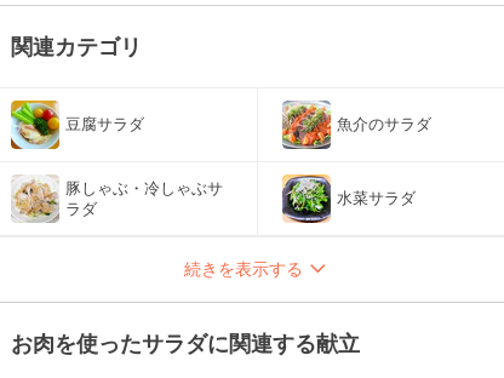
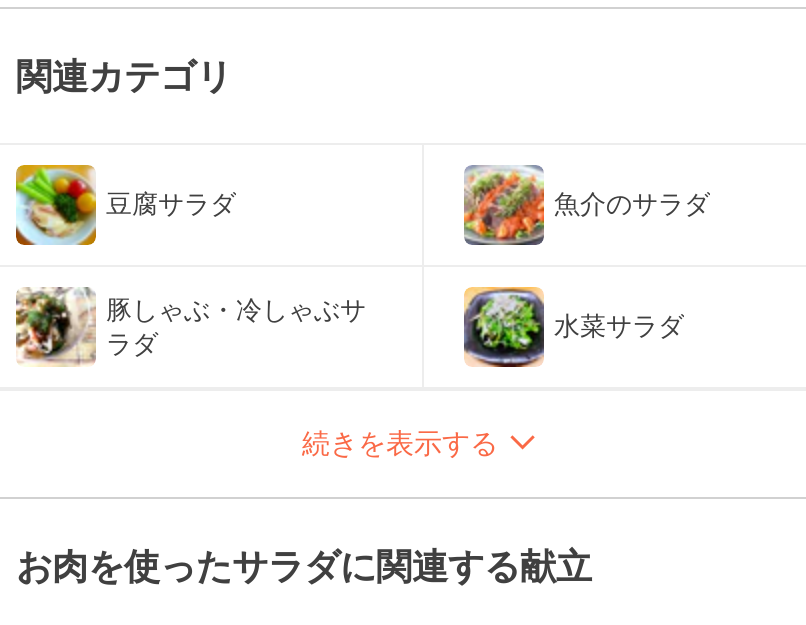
[11,176,59,223] [image] -> [14,287,96,367] [image]

